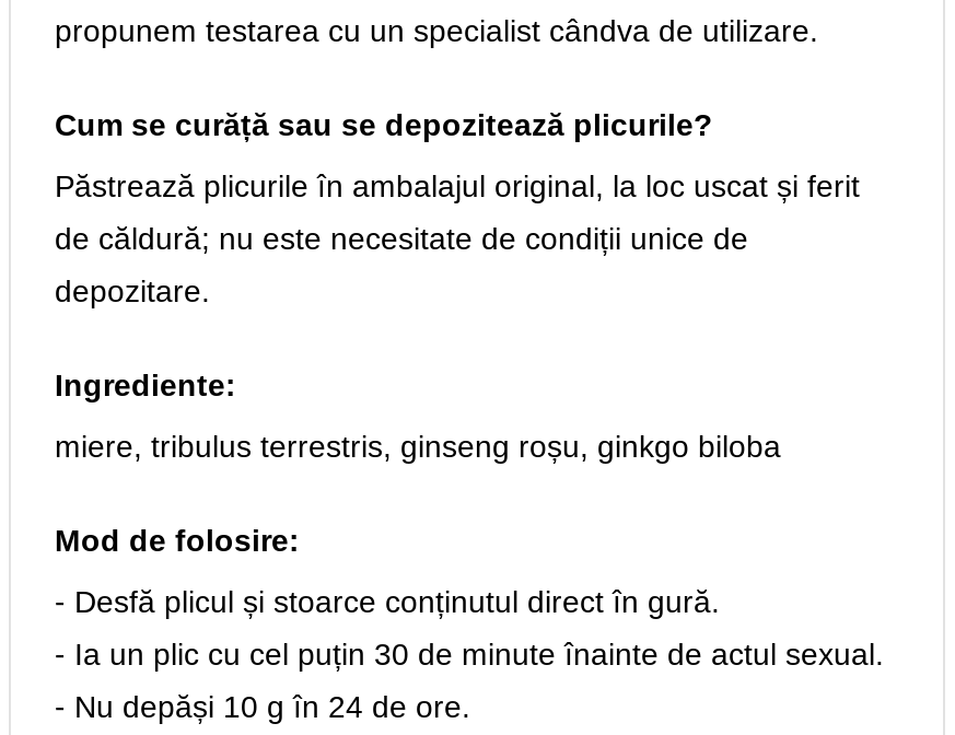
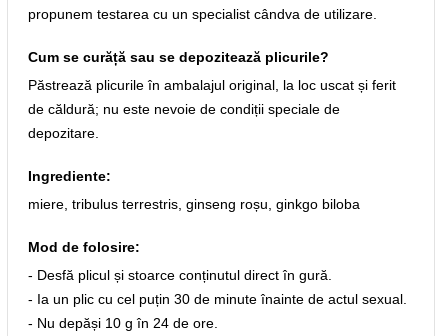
[55,221,748,256] de căldură; nu este necesitate de condiții unice de -> [28,101,340,117] de căldură; nu este nevoie de condiții speciale de

